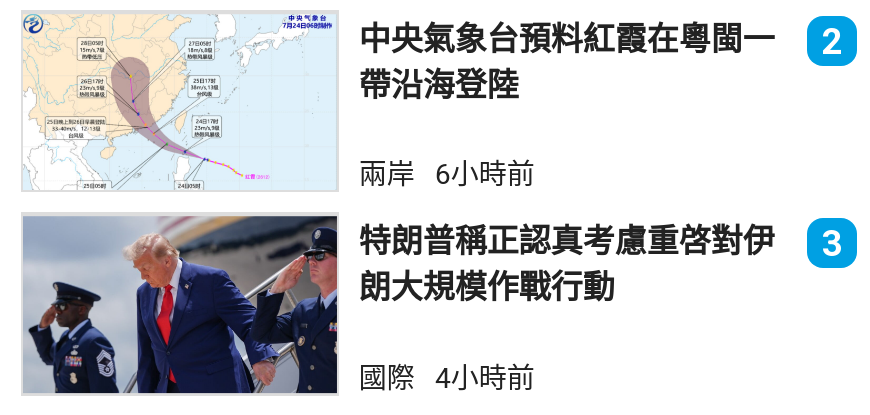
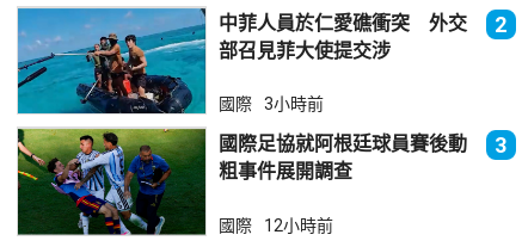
[23,14,775,190] [image] | 中央氣象台預料紅霞在粵閩一 | 帶沿海登陸 -> [17,7,467,115] [image] | 中菲人員於仁愛礁衝突 外交 | 部召見菲大使提交涉
[359,158,535,190] 兩岸 | 6小時前 -> [218,95,323,114] 國際 | 3小時前
[23,214,775,396] [image] | 特朗普稱正認真考慮重啓對伊 | 朗大規模作戰行動 -> [17,128,467,236] [image] | 國際足協就阿根廷球員賽後動 | 粗事件展開調查
[359,361,535,393] 國際 4小時前 -> [218,215,333,234] 國際 12小時前

